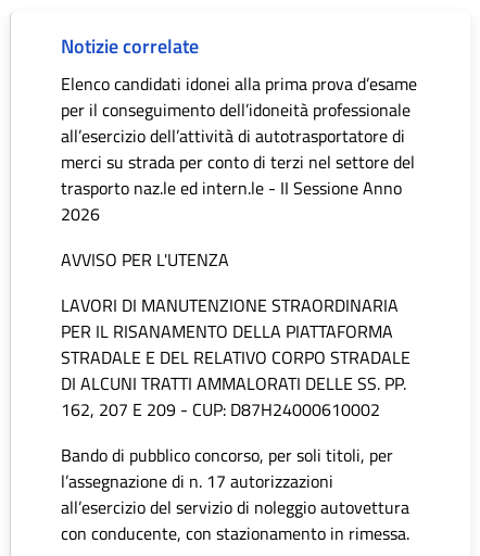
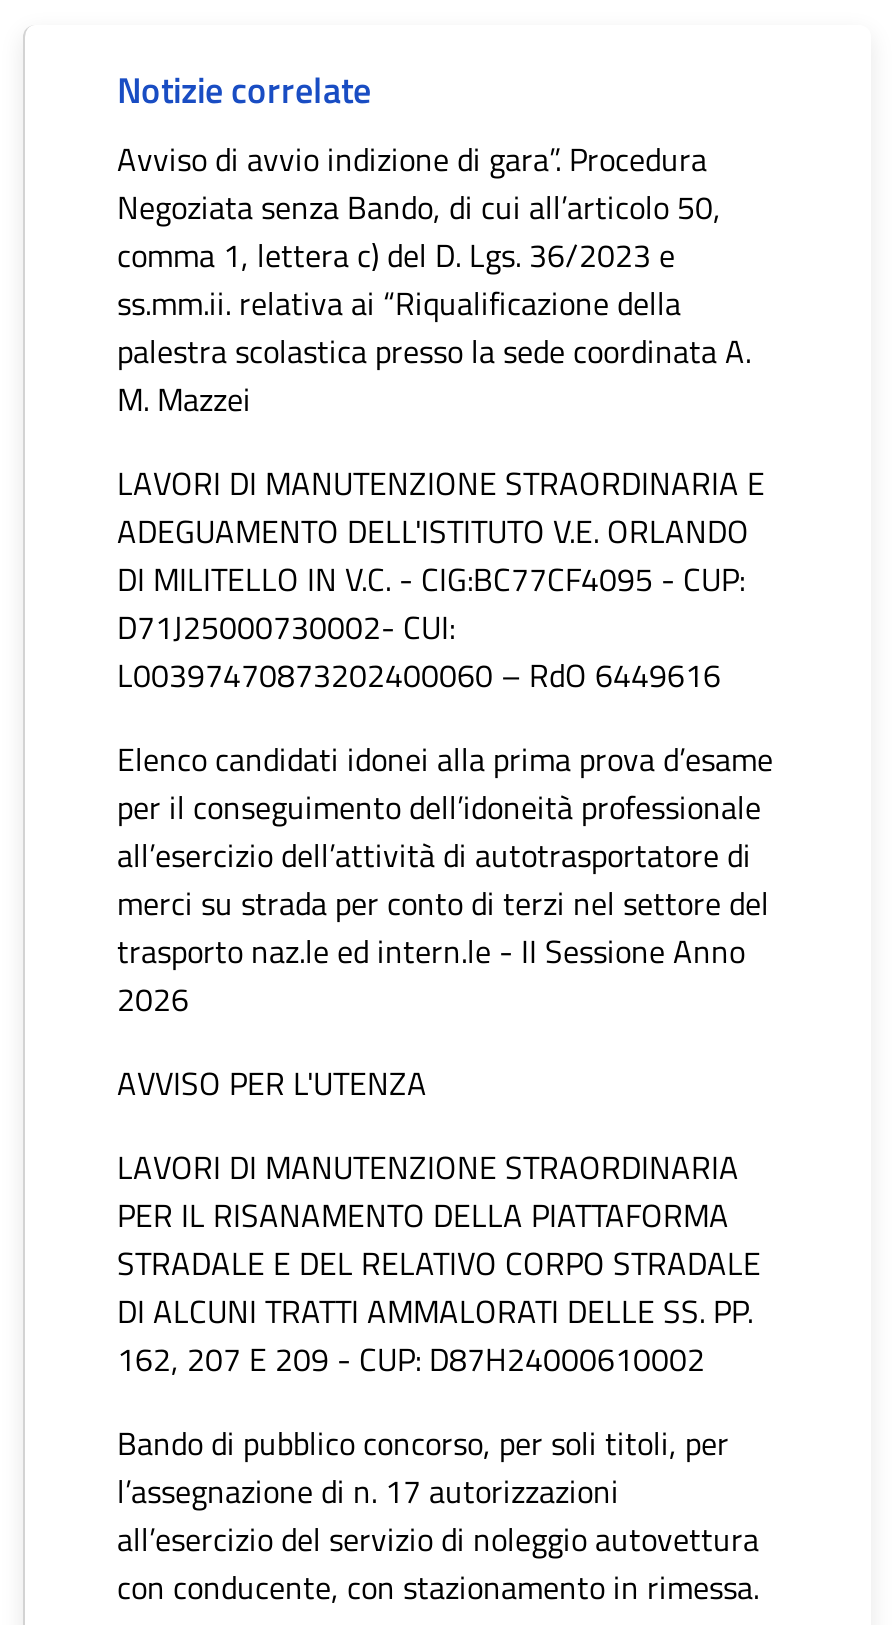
none -> [117,136,765,700] Avviso di avvio indizione di gara”. Procedura | Negoziata senza Bando, di cui all’articolo 50, | comma 1, lettera c) del D. Lgs. 36/2023 e | ss.mm.ii. relativa ai “Riqualificazione della | palestra scolastica presso la sede coordinata A. | M. Mazzei | LAVORI DI MANUTENZIONE STRAORDINARIA E | ADEGUAMENTO DELL'ISTITUTO V.E. ORLANDO | DI MILITELLO IN V.C. - CIG:BC77CF4095 - CUP: | D71J25000730002- CUI: | L00397470873202400060 – RdO 6449616

